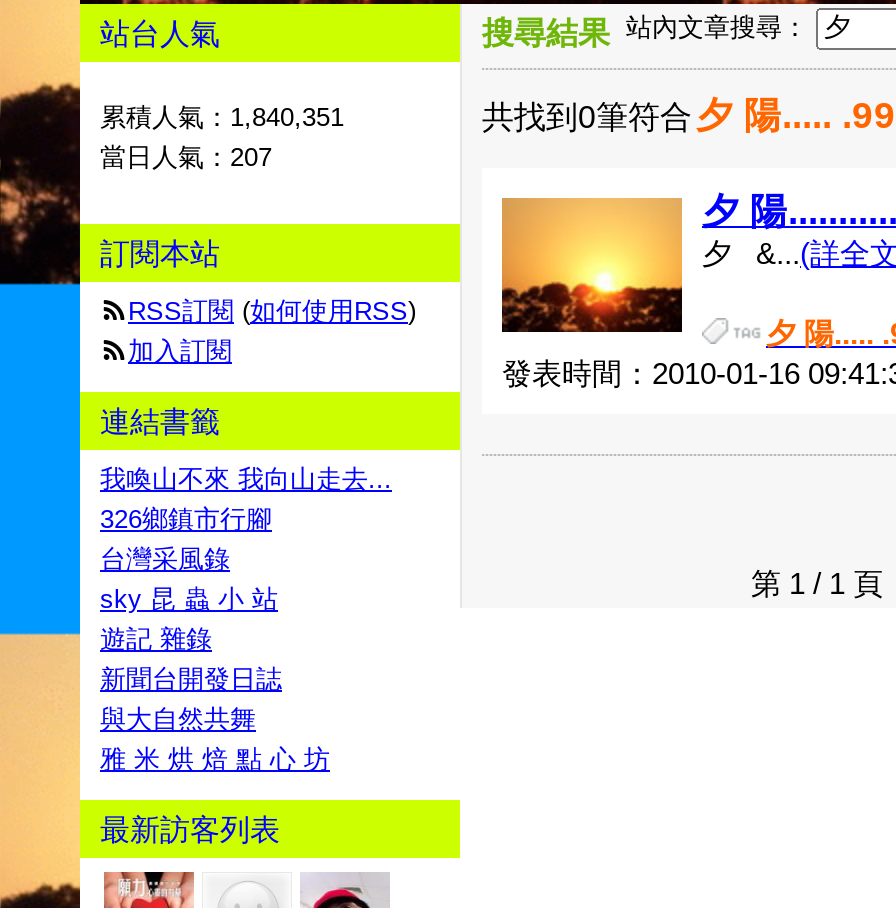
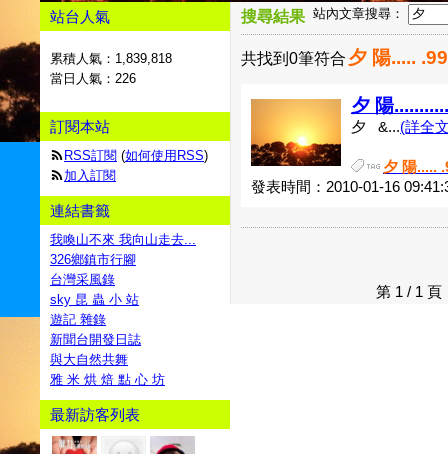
[100,102,344,132] 累積人氣：1,840,351 -> [50,51,172,66] 累積人氣：1,839,818
[100,142,272,172] 當日人氣：207 -> [50,71,136,86] 當日人氣：226

